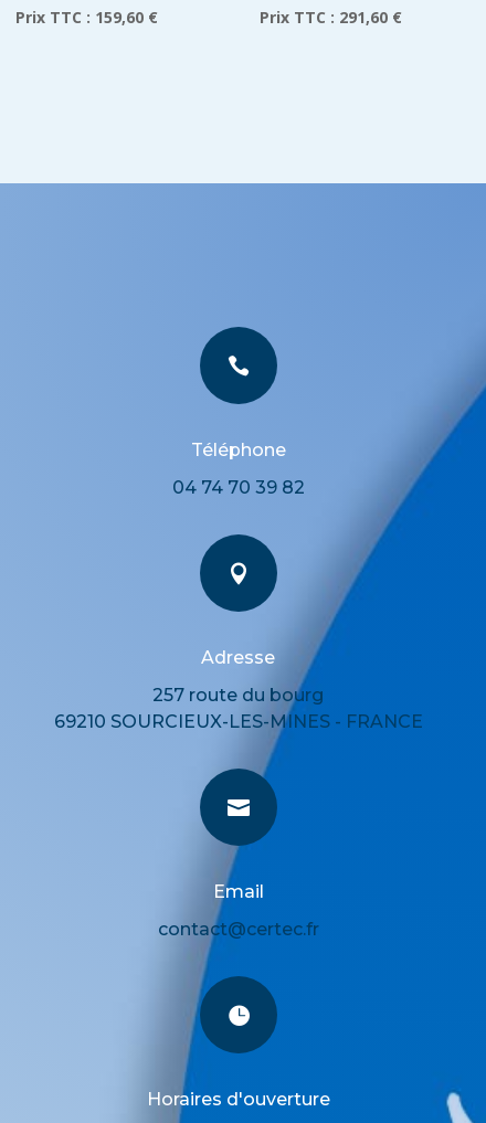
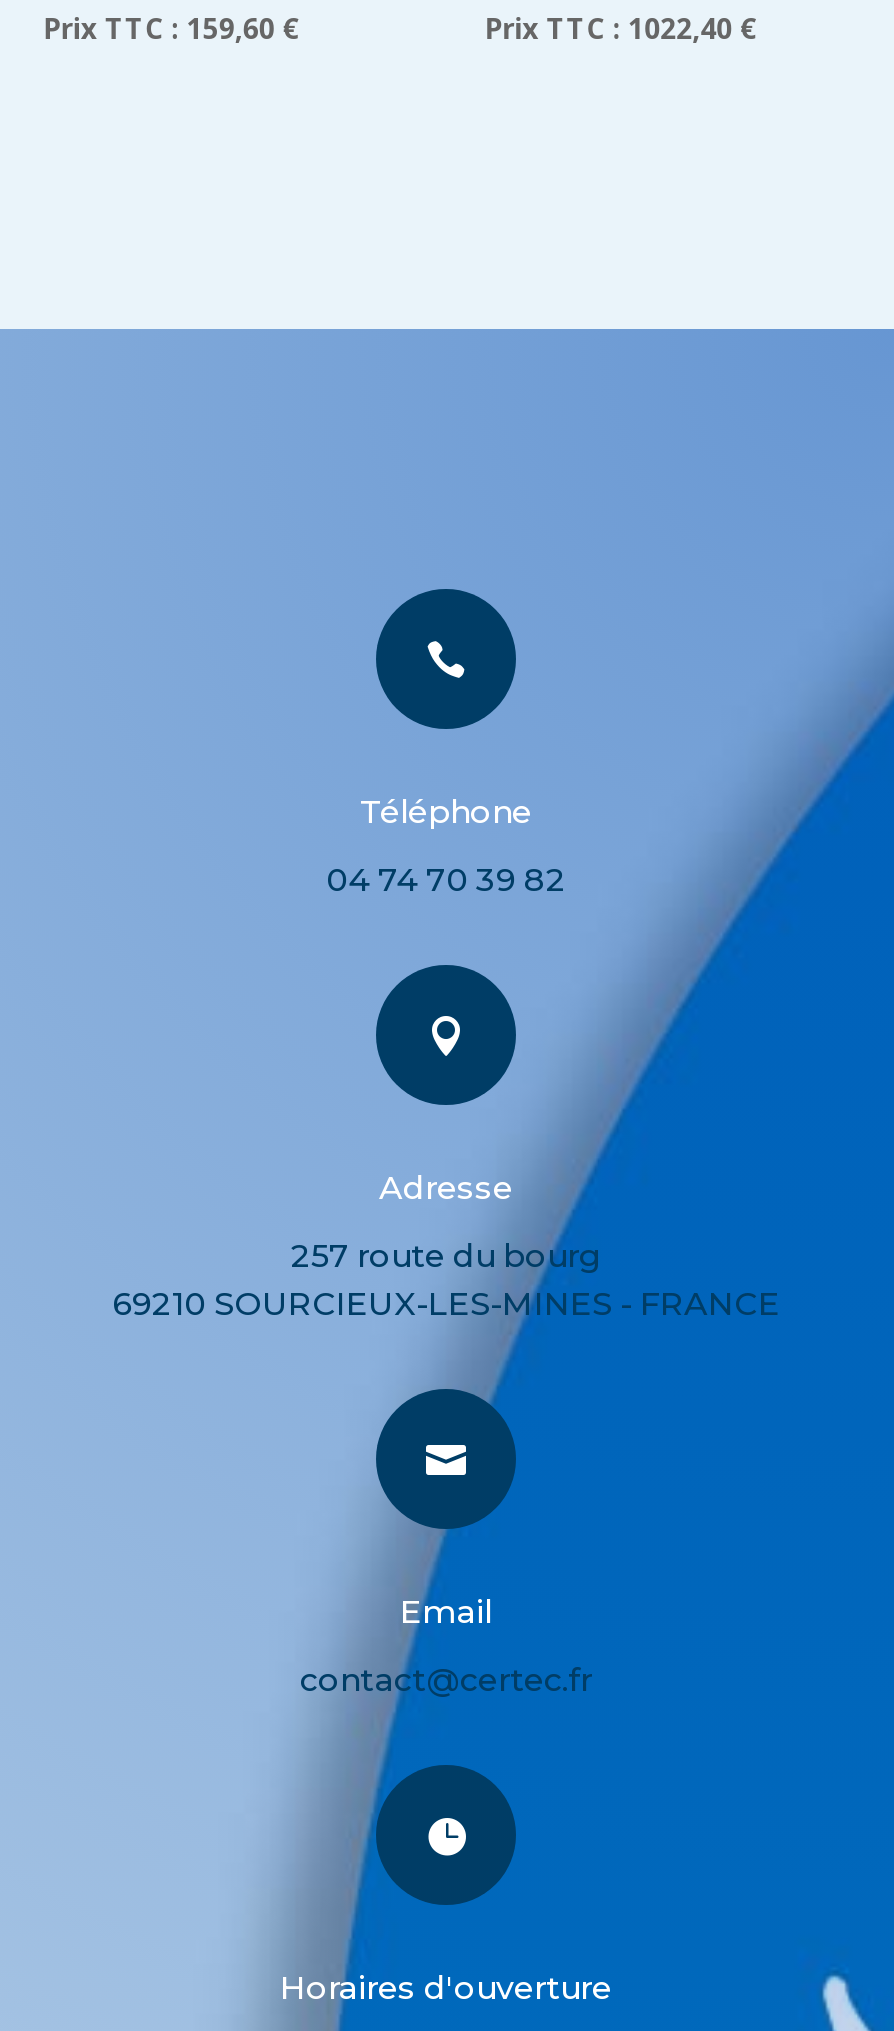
[260,6,402,27] Prix TTC : 291,60 € -> [484,8,758,46] Prix TTC : 1022,40 €

